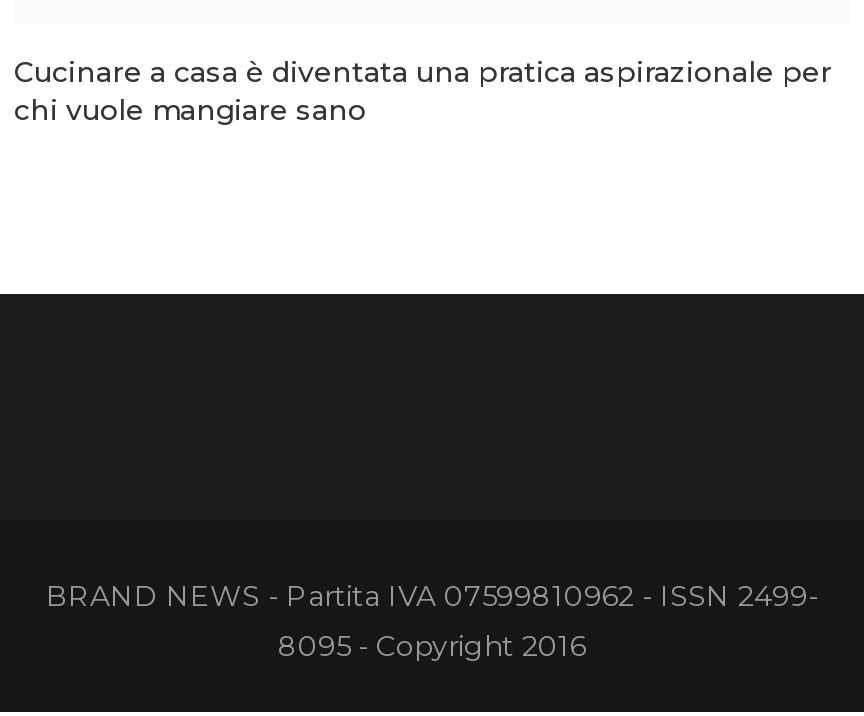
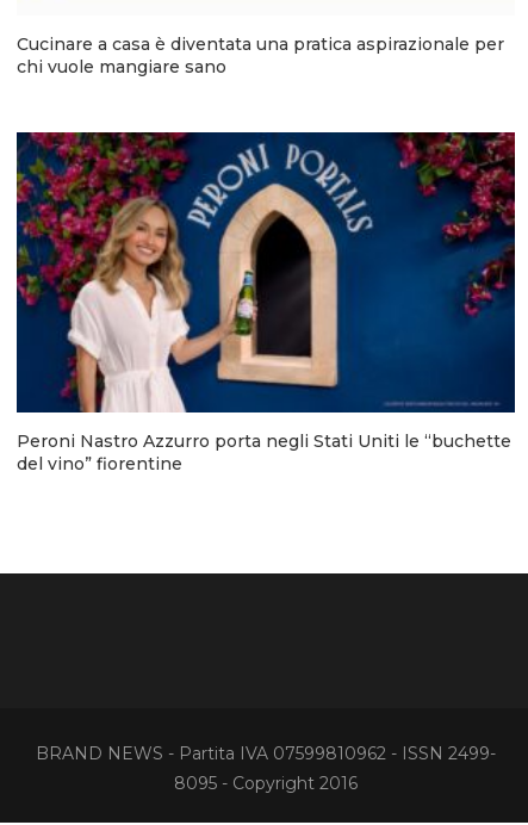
none -> [15,131,516,475] [image] | Peroni Nastro Azzurro porta negli Stati Uniti le “buchette | del vino” fiorentine

